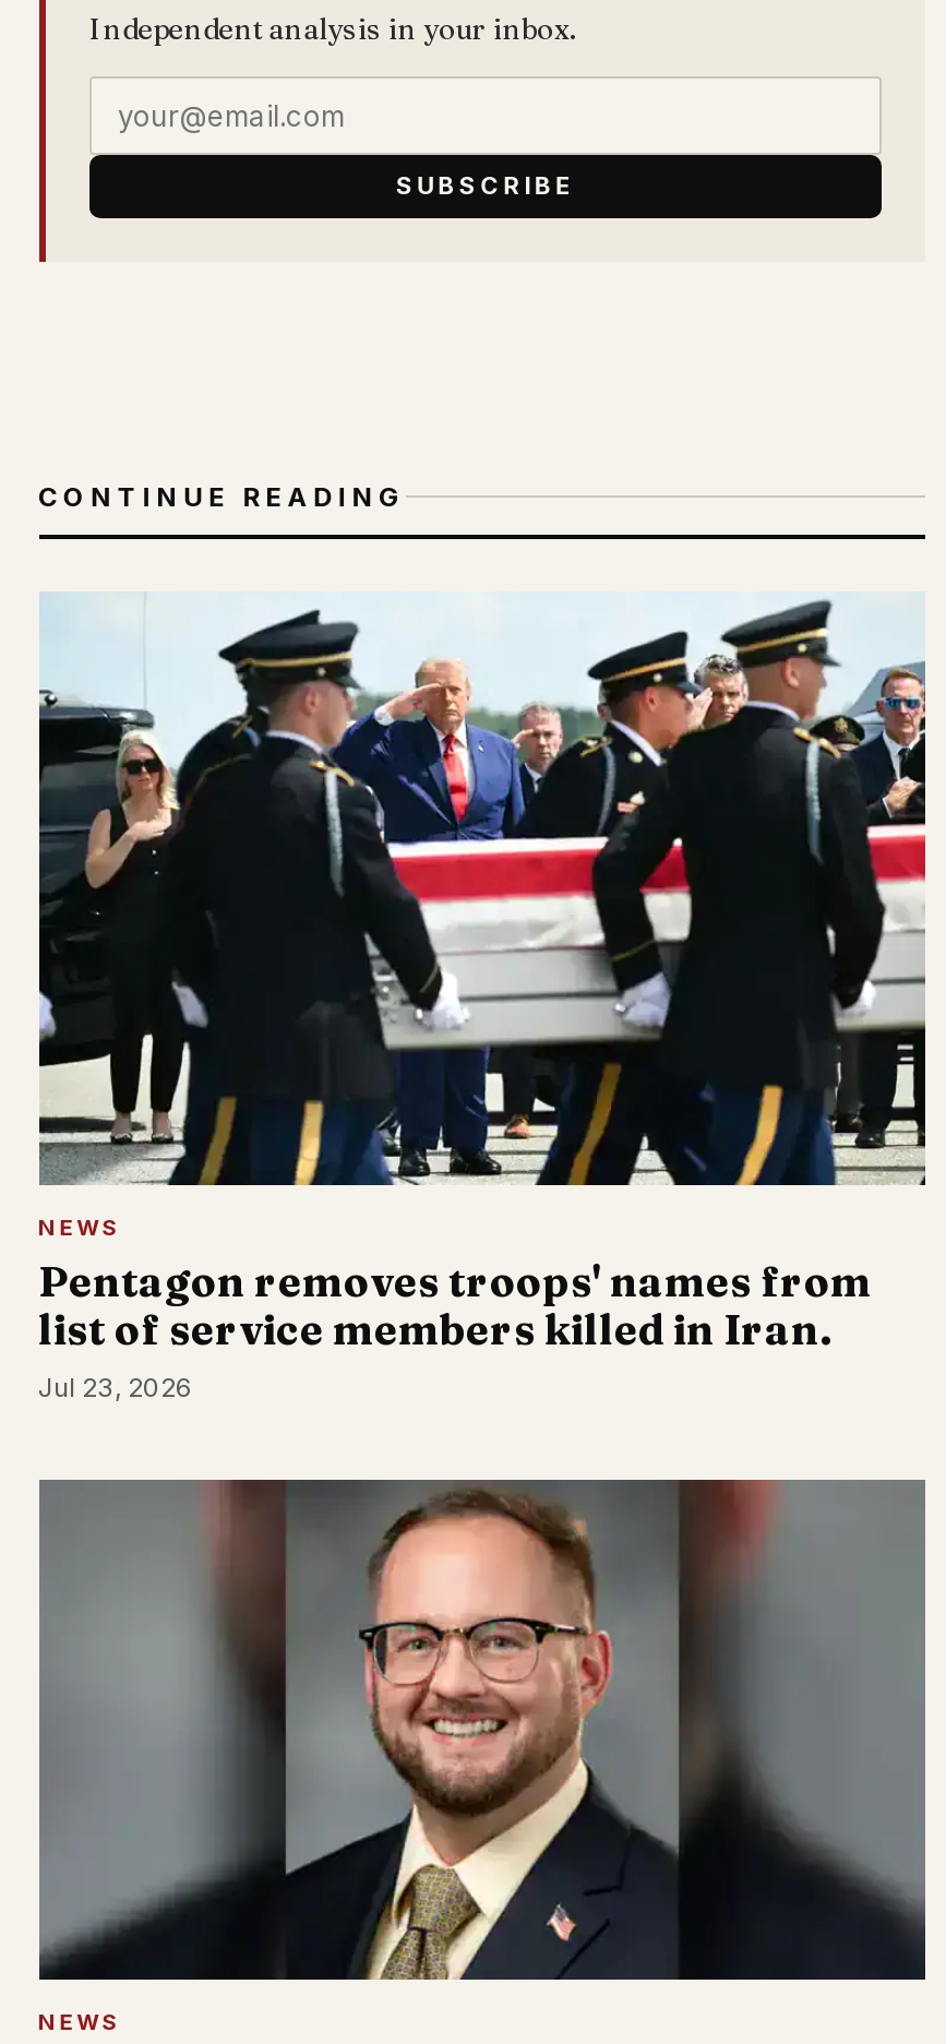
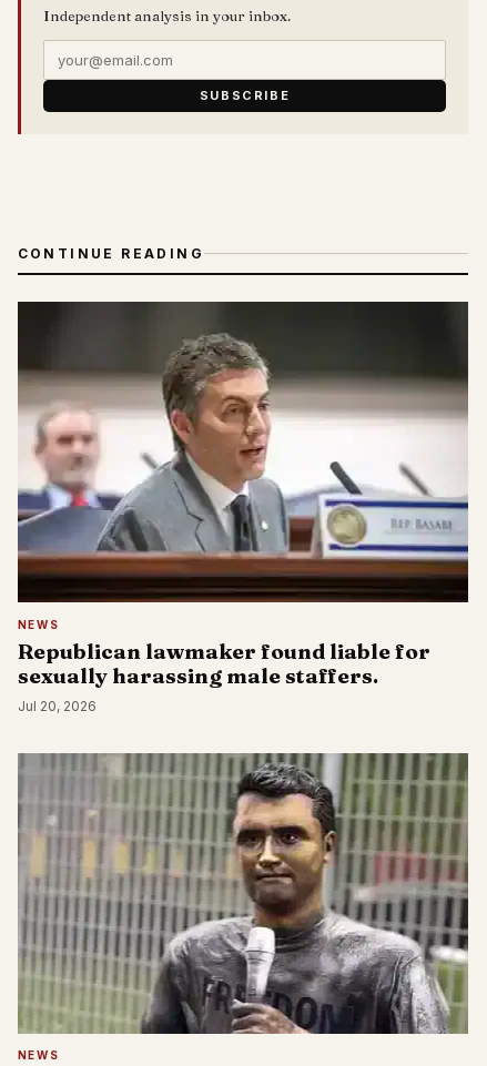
[37,591,927,1404] [image] | Pentagon removes troops' names from | list of service members killed in Iran. | Jul 23, 2026 -> [17,301,469,714] [image] | Republican lawmaker found liable for | sexually harassing male staffers. | Jul 20, 2026
[39,1480,925,1984] [image] -> [18,752,469,1035] [image]

